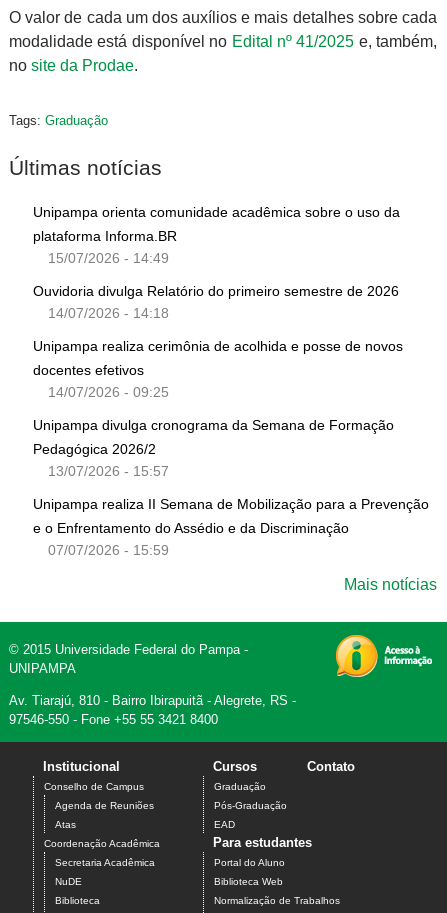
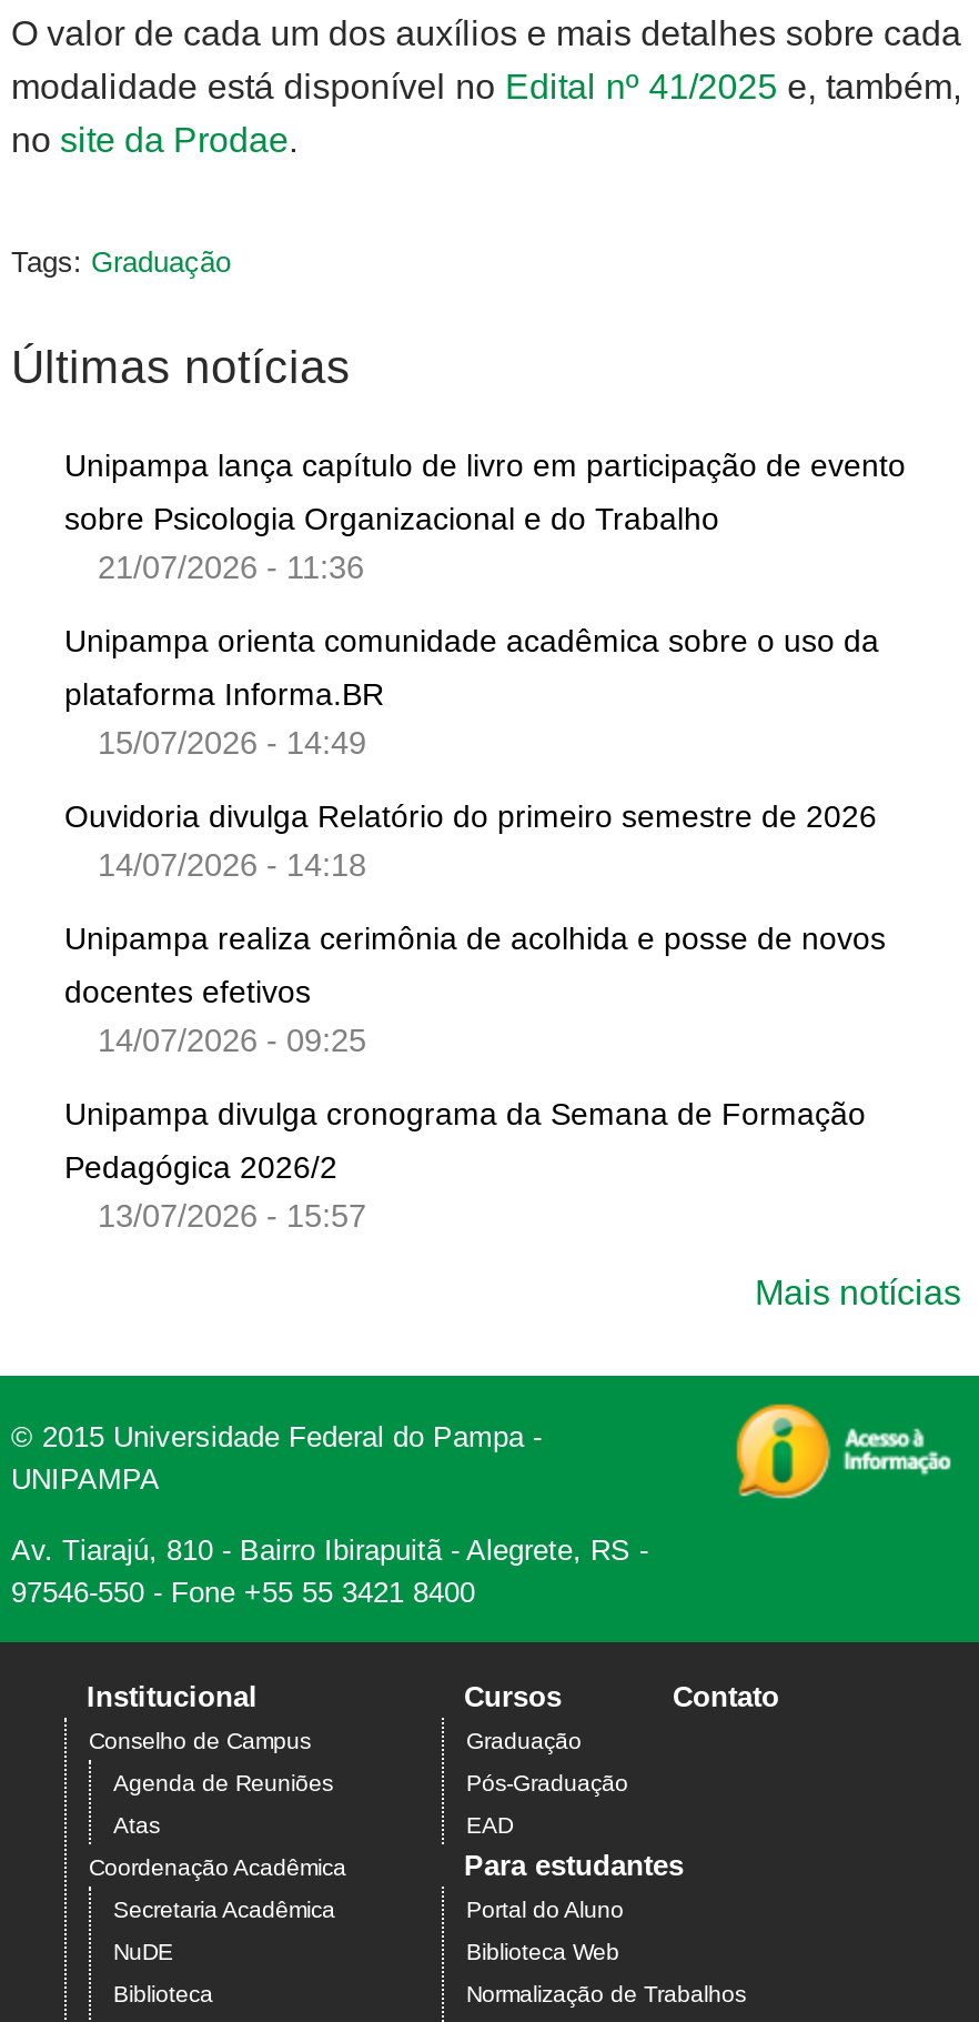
none -> [64,448,906,586] Unipampa lança capítulo de livro em participação de evento | sobre Psicologia Organizacional e do Trabalho | 21/07/2026 - 11:36
moved [33,204,403,479] -> [64,624,886,1235]: Unipampa orienta comunidade acadêmica sobre o uso da | plataforma Informa.BR | 15/07/2026 - 14:49 | ... | Pedagógica 2026/2 | 13/07/2026 - 15:57
[33,496,429,558] Unipampa realiza II Semana de Mobilização para a Prevenção | e o Enfrentamento do Assédio e da Discriminação | 07/07/2026 - 15:59 -> none

